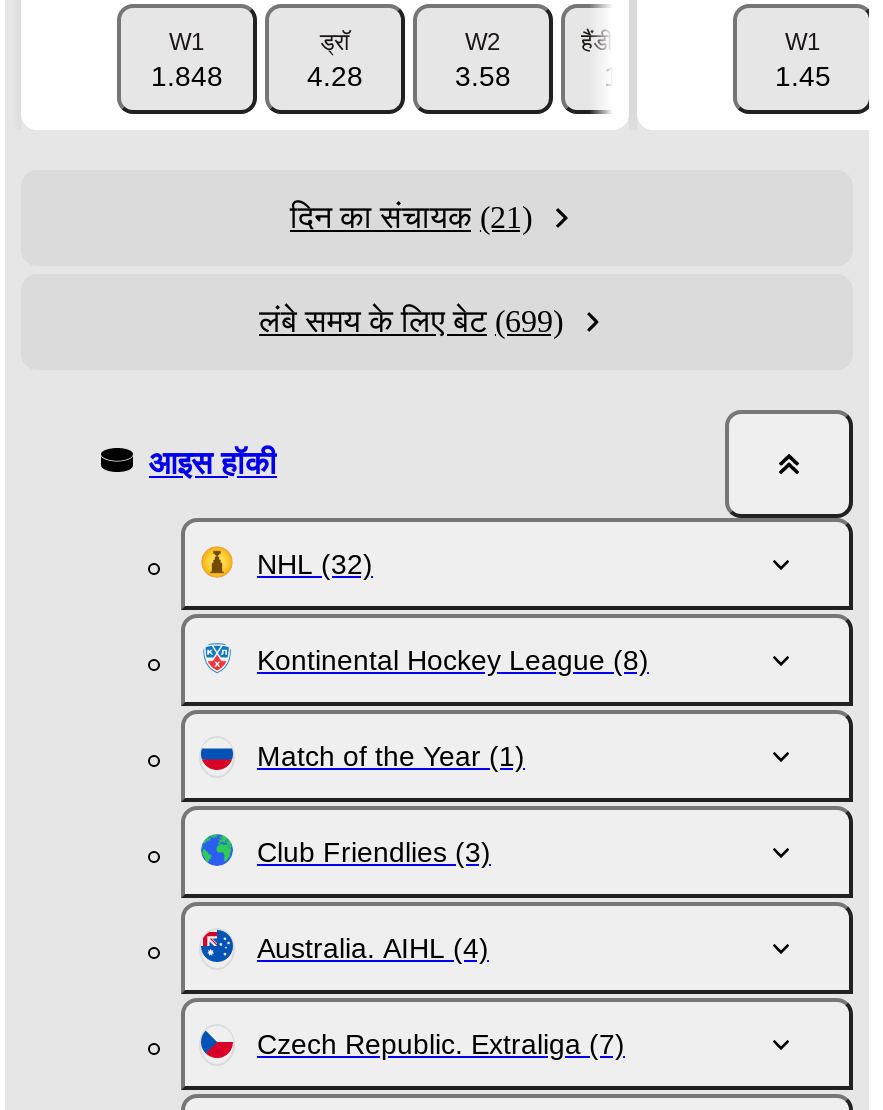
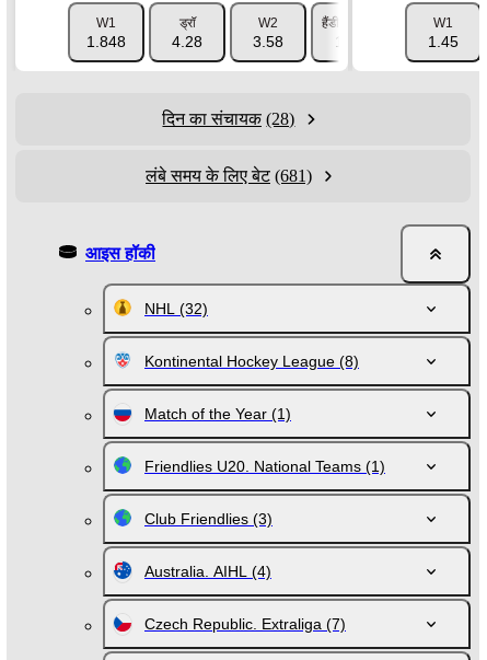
[290,200,532,234] दिन का संचायक (21) -> [163,109,295,128] दिन का संचायक (28)
[259,304,563,338] लंबे समय के लिए बेट (699) -> [146,166,312,185] लंबे समय के लिए बेट (681)
none -> [144,458,385,475] Friendlies U20. National Teams (1)

